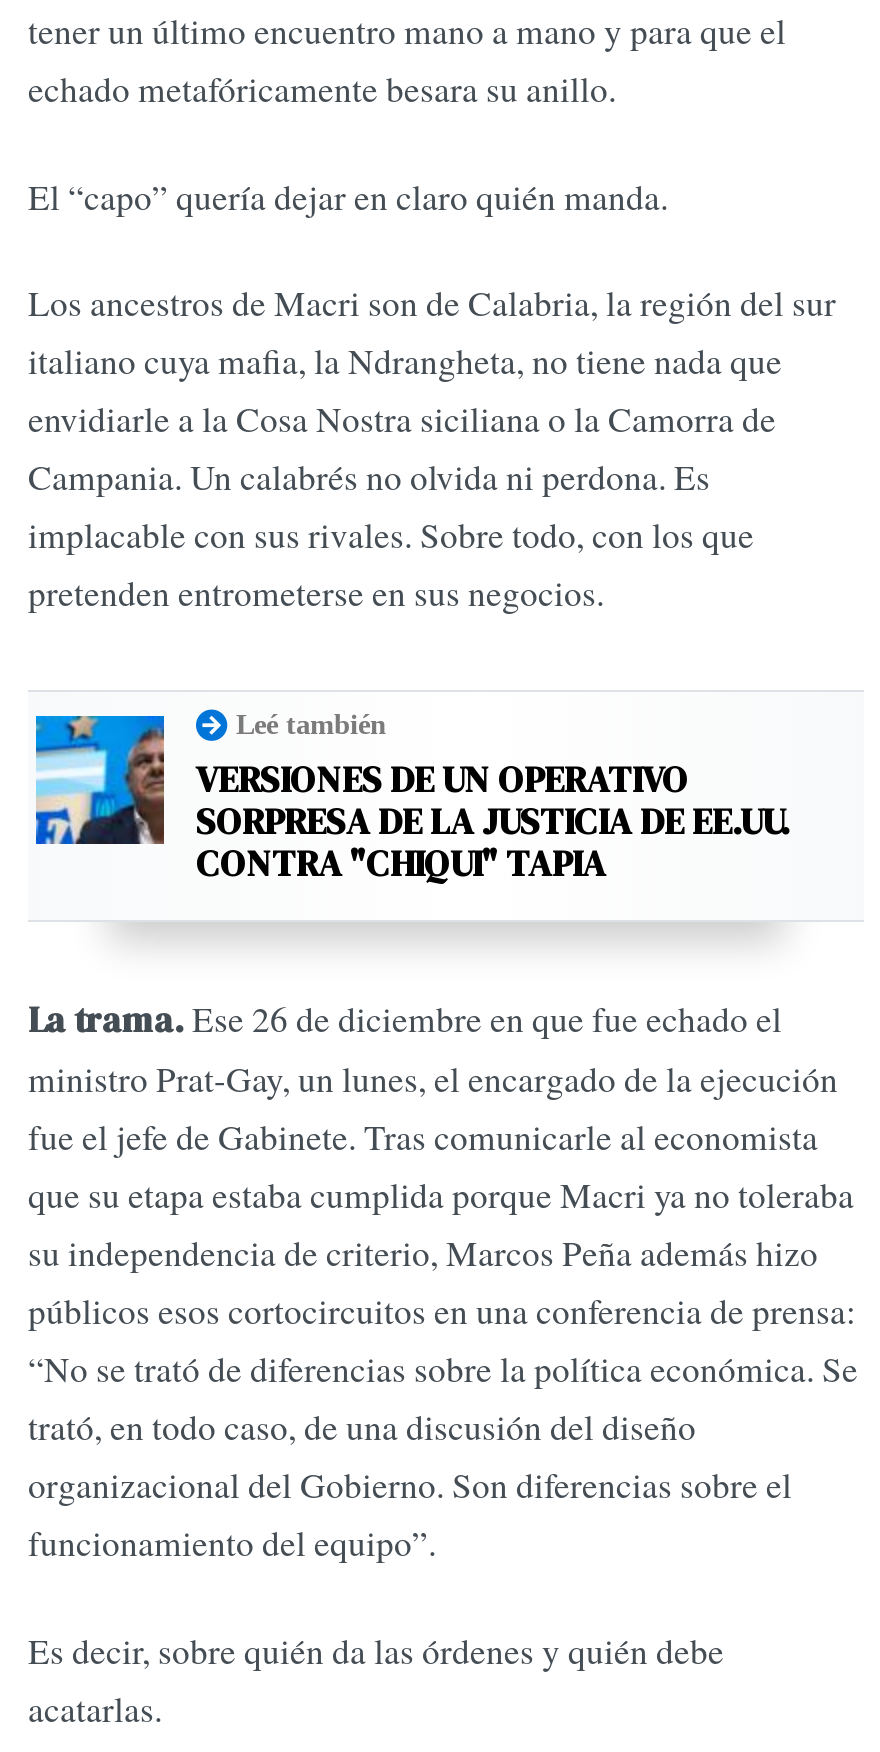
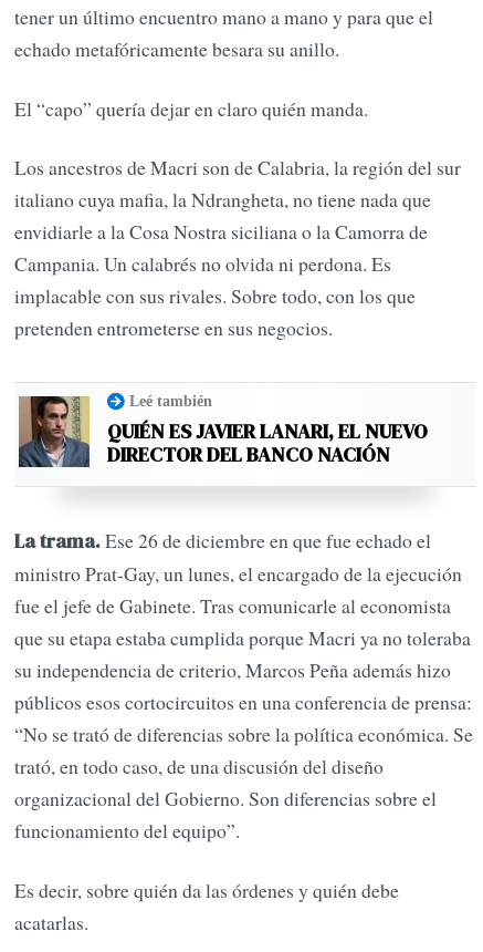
[34,714,790,889] [image] | VERSIONES DE UN OPERATIVO | SORPRESA DE LA JUSTICIA DE EE.UU. | CONTRA "CHIQUI" TAPIA -> [18,395,428,469] [image] | QUIÉN ES JAVIER LANARI, EL NUEVO | DIRECTOR DEL BANCO NACIÓN

